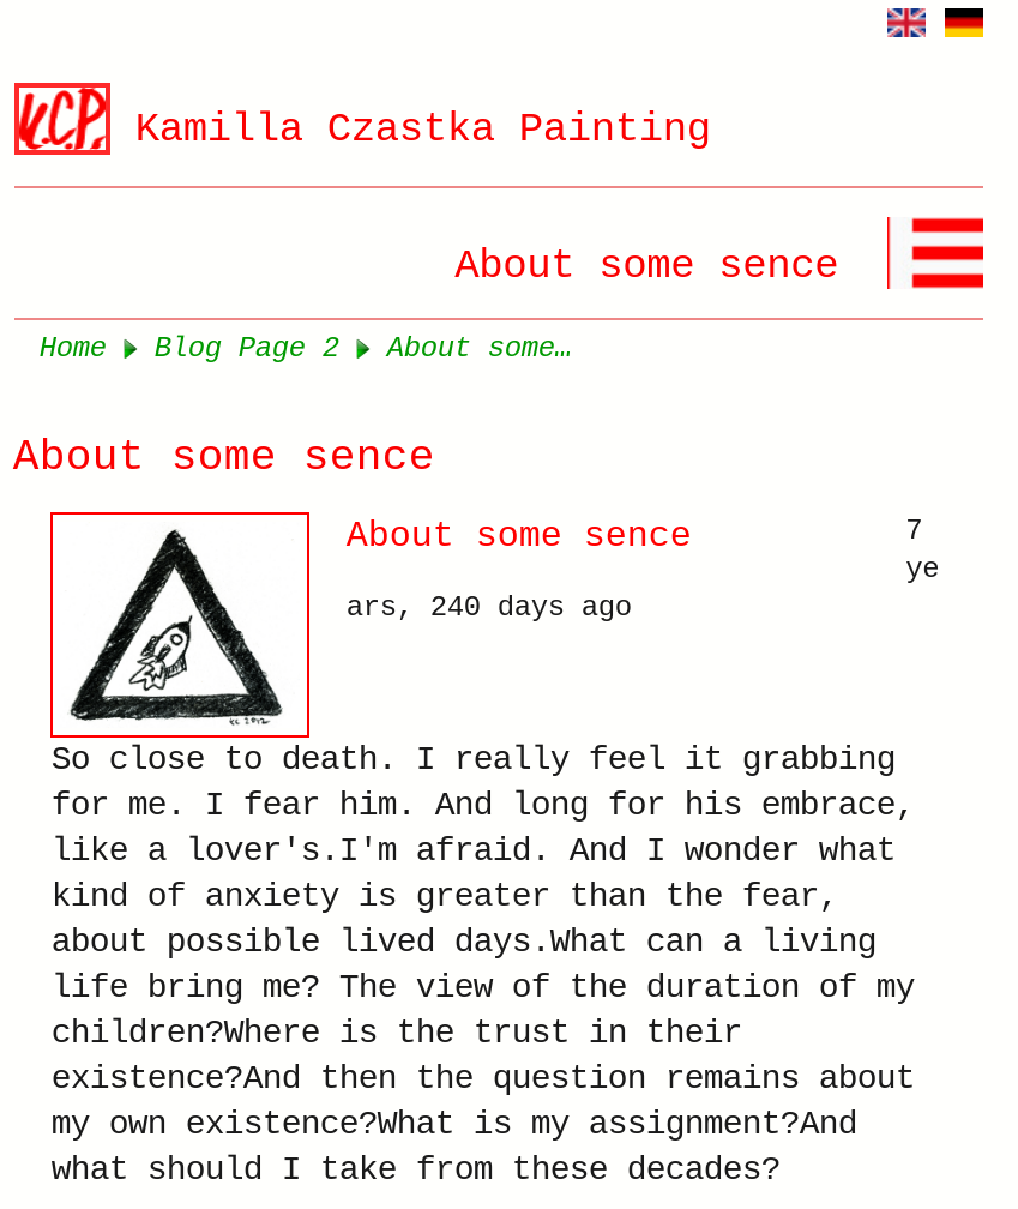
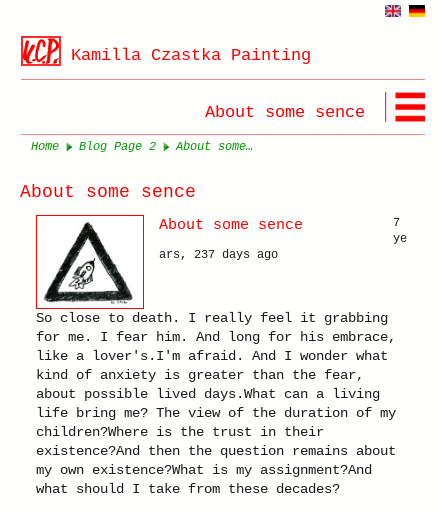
[346,591,632,625] ars, 240 days ago -> [159,248,278,262] ars, 237 days ago

